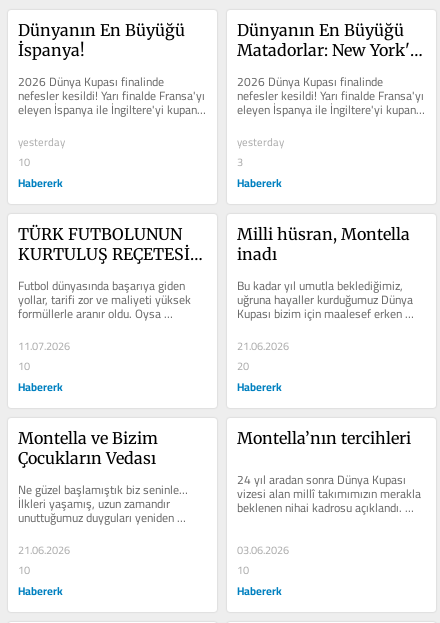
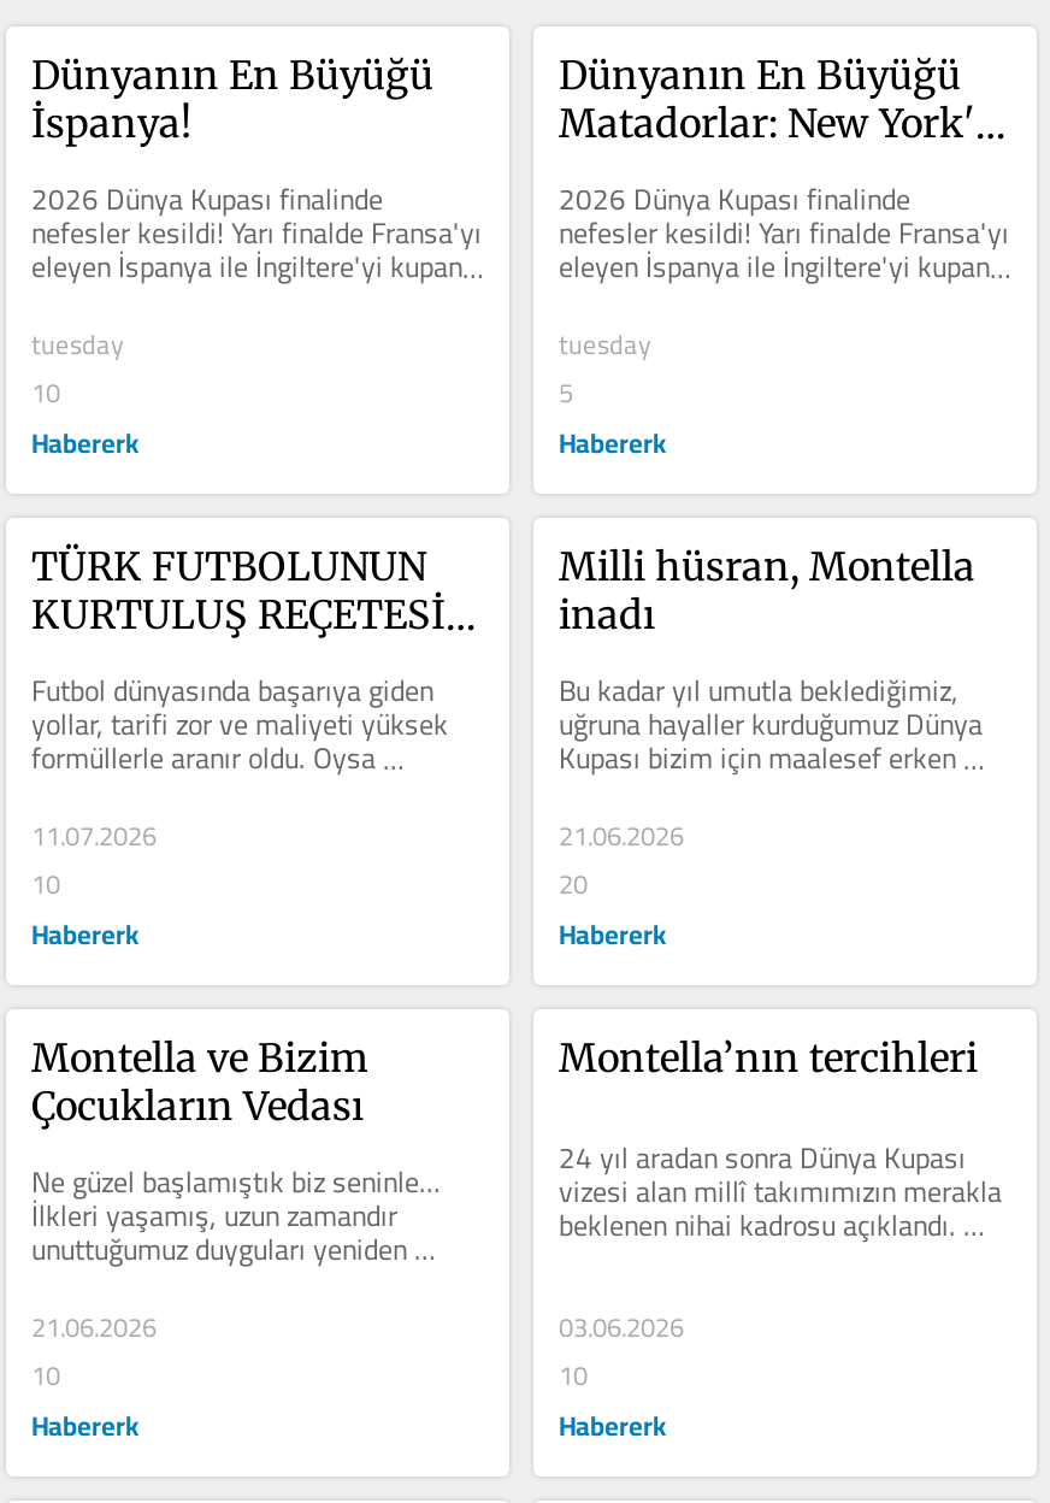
[18,132,65,152] yesterday -> [31,321,123,369] tuesday
[237,132,284,172] yesterday | 3 -> [558,321,650,418] tuesday | 5

